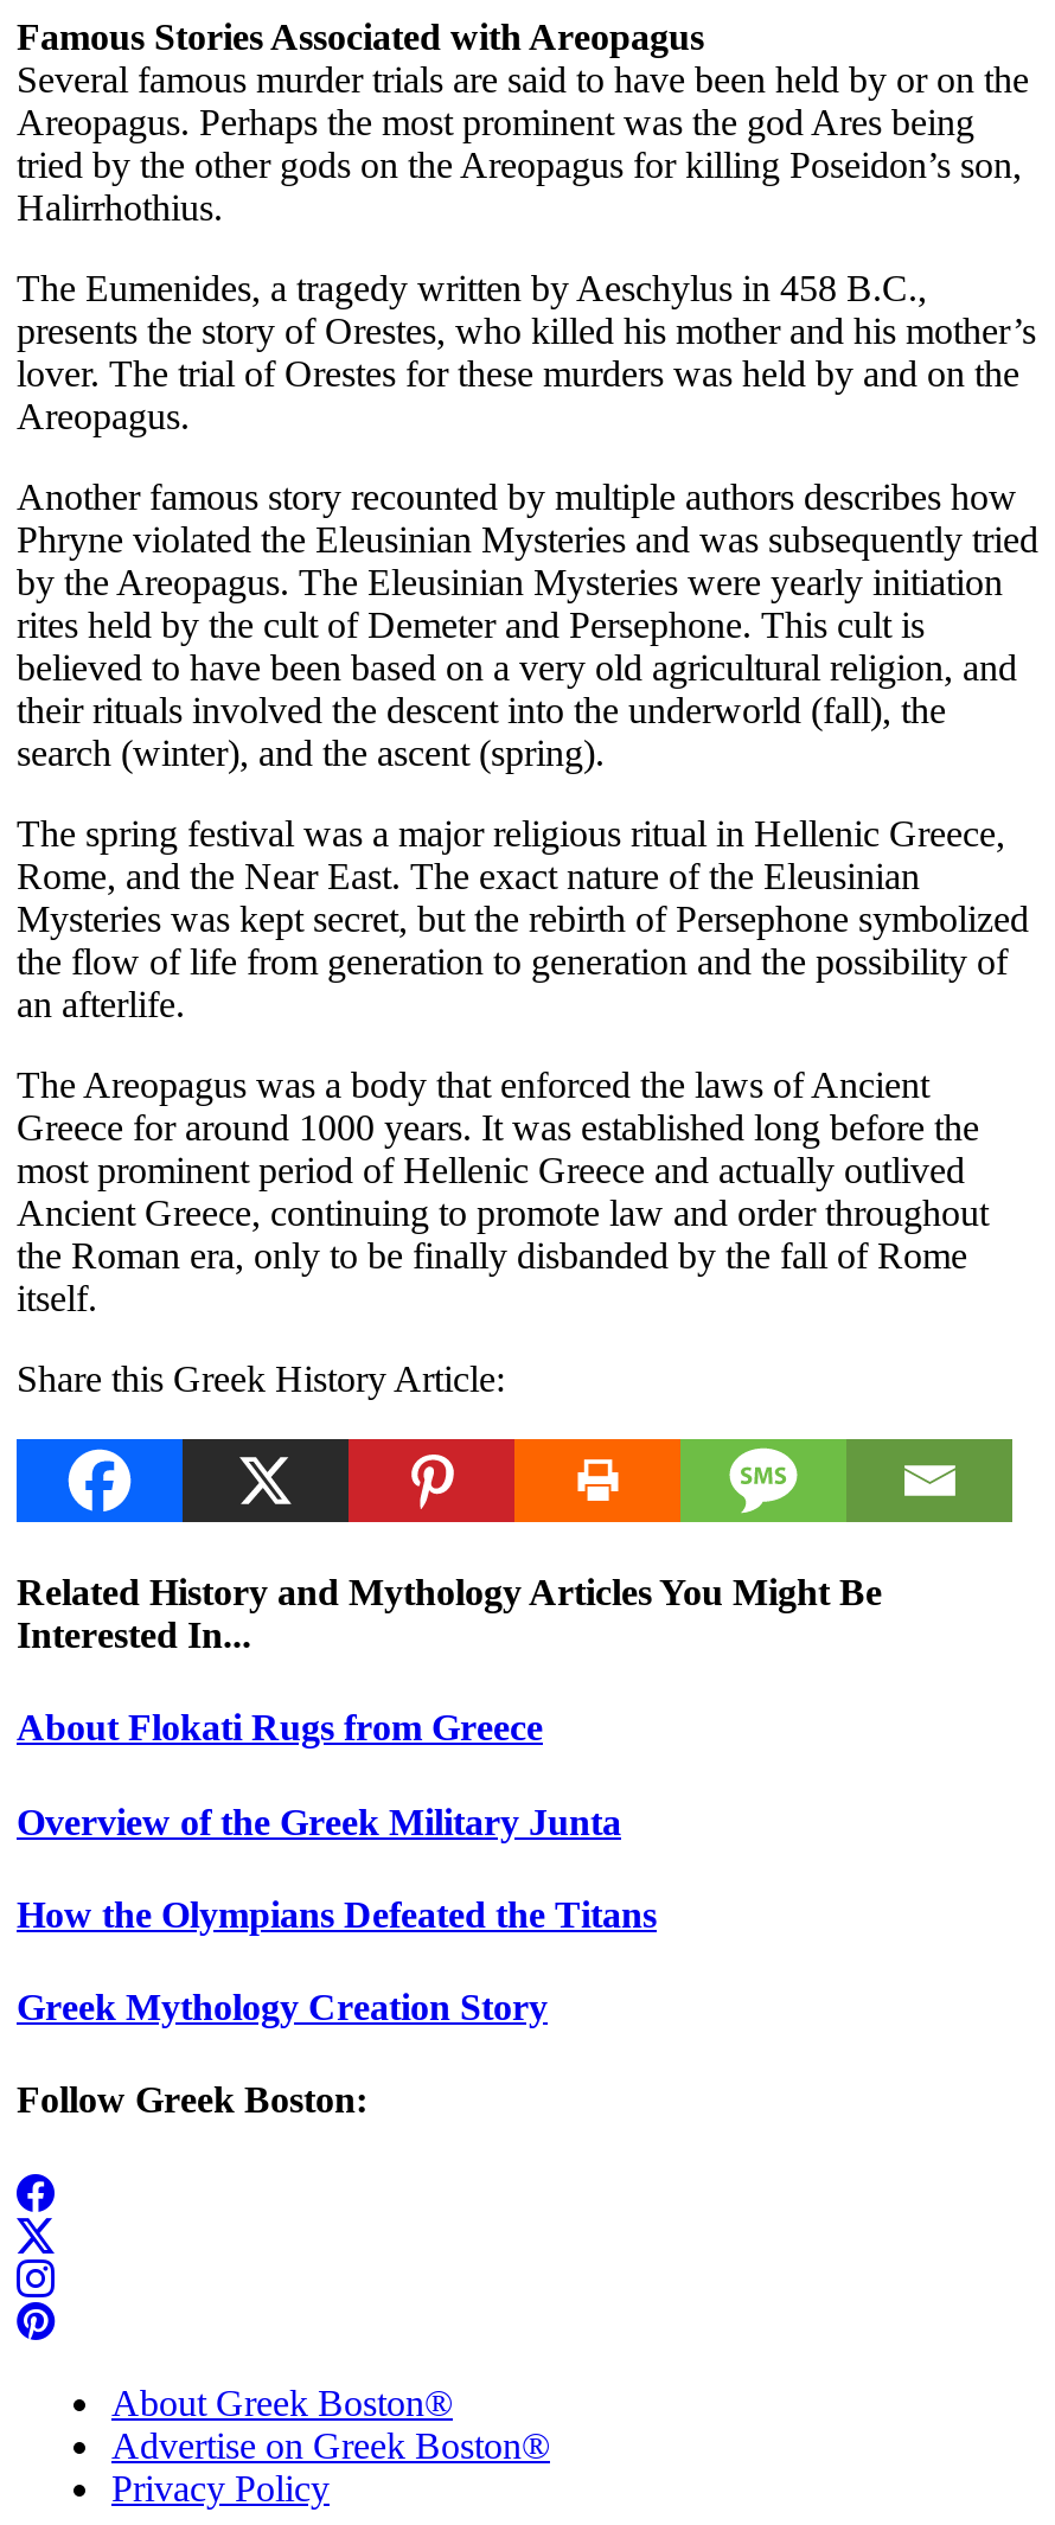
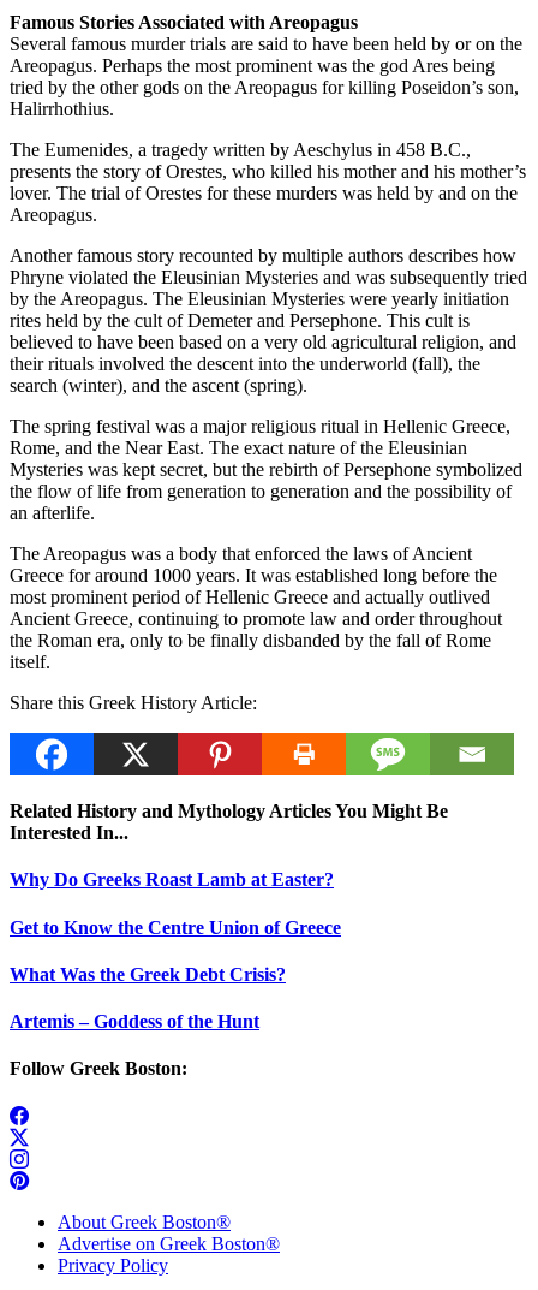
[17,1708,543,1748] About Flokati Rugs from Greece -> [10,870,334,890] Why Do Greeks Roast Lamb at Easter?
[17,1801,621,1841] Overview of the Greek Military Junta -> [10,917,341,937] Get to Know the Centre Union of Greece
[17,1894,657,1934] How the Olympians Defeated the Titans -> [10,964,286,985] What Was the Greek Debt Crisis?
[17,1987,548,2027] Greek Mythology Creation Story -> [10,1011,259,1032] Artemis – Goddess of the Hunt

